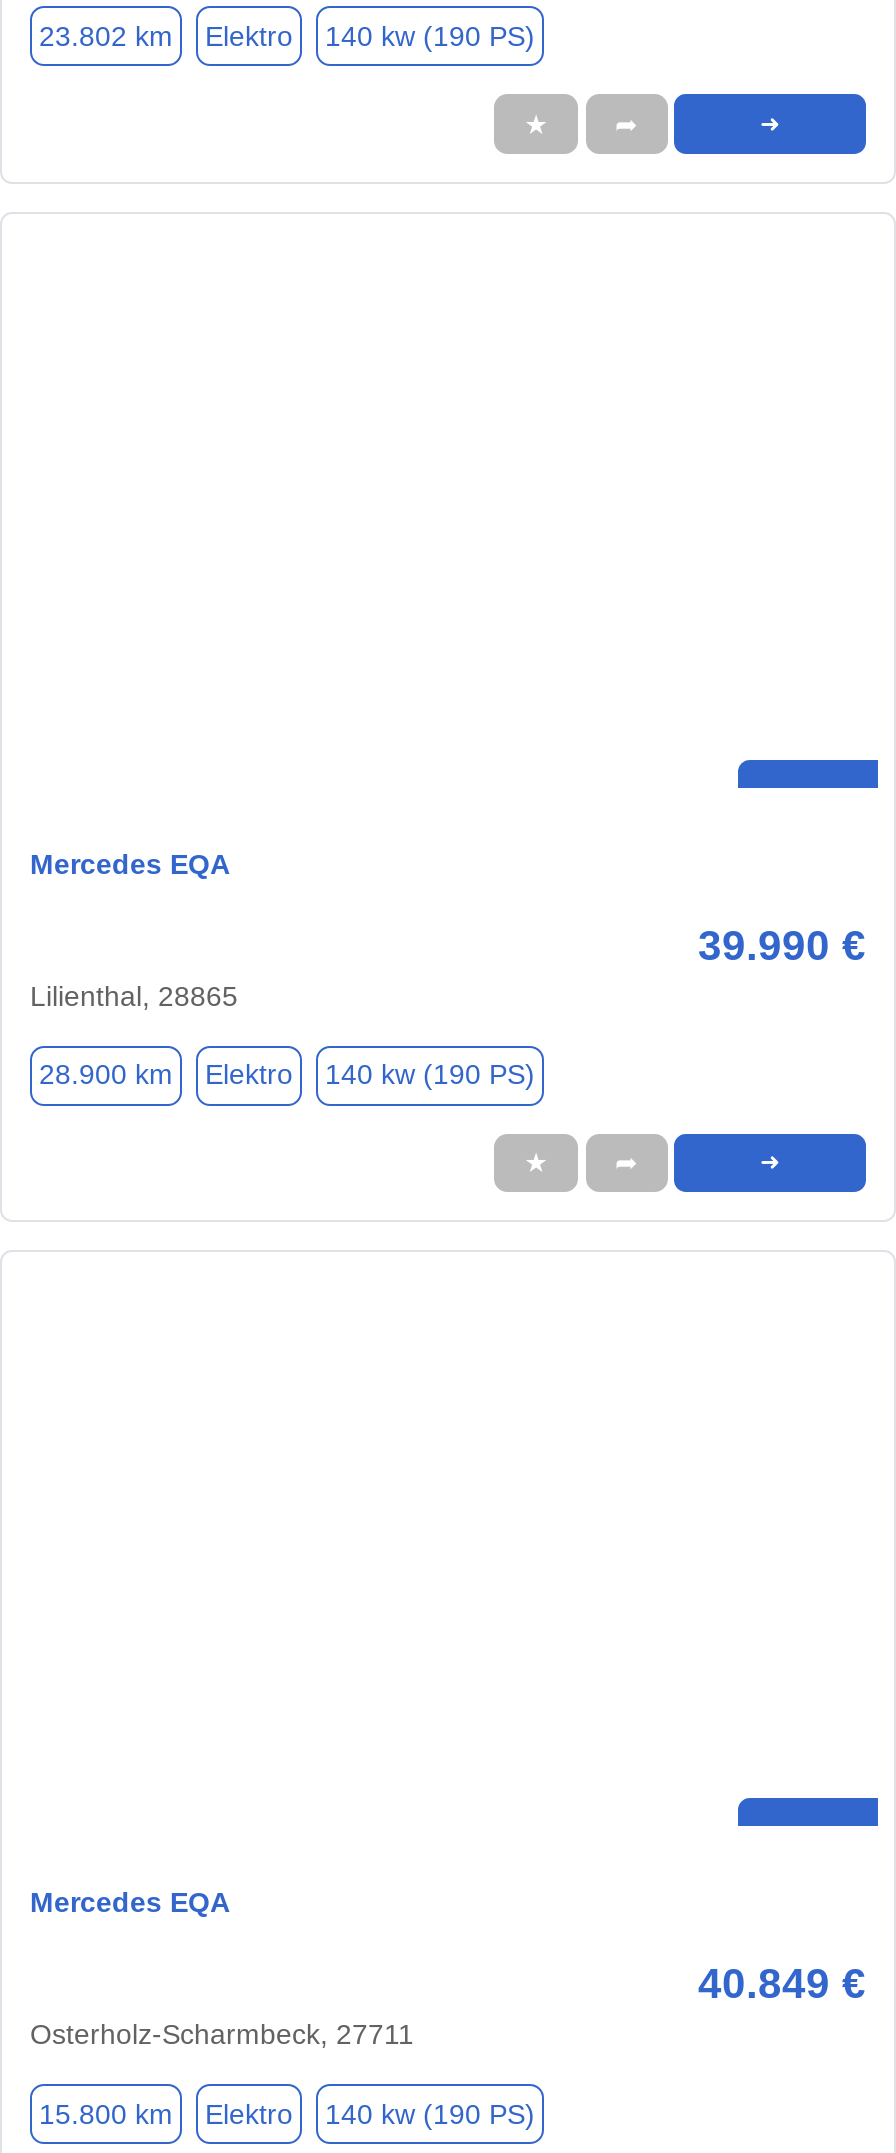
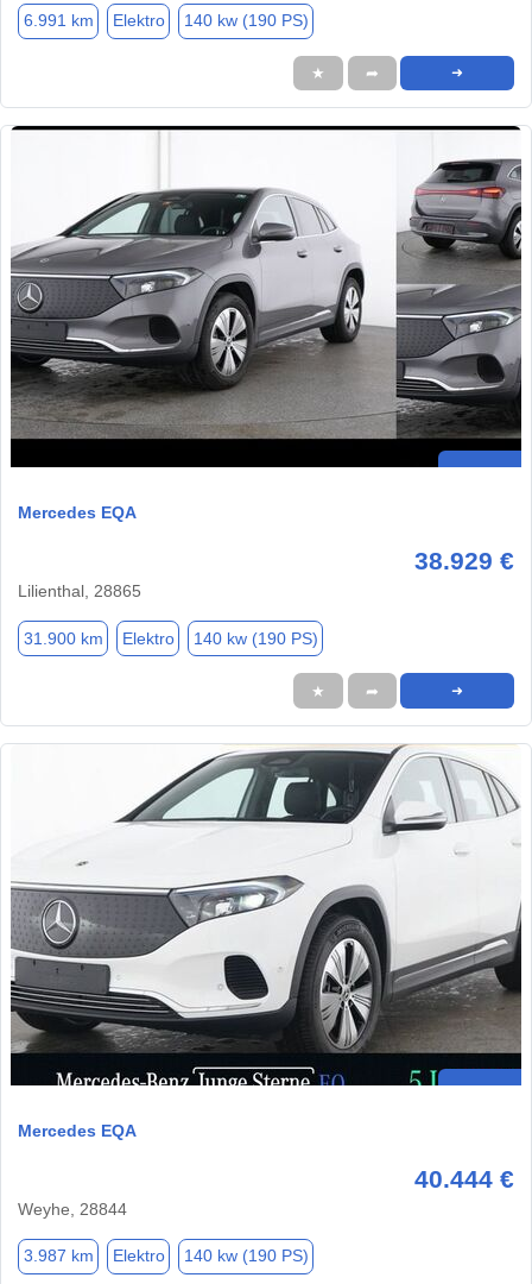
[39,20,535,52] 23.802 km Elektro 140 kw (190 PS) -> [23,11,308,30] 6.991 km Elektro 140 kw (190 PS)
none -> [9,125,522,468] [image]
[698,922,866,968] 39.990 € -> [414,547,514,575] 38.929 €
[39,1059,535,1091] 28.900 km Elektro 140 kw (190 PS) -> [23,629,318,648] 31.900 km Elektro 140 kw (190 PS)
none -> [9,744,522,1087] [image]
[30,1961,866,2051] 40.849 € | Osterholz-Scharmbeck, 27711 -> [18,1165,514,1219] 40.444 € | Weyhe, 28844
[39,2098,535,2130] 15.800 km Elektro 140 kw (190 PS) -> [23,1247,308,1266] 3.987 km Elektro 140 kw (190 PS)

